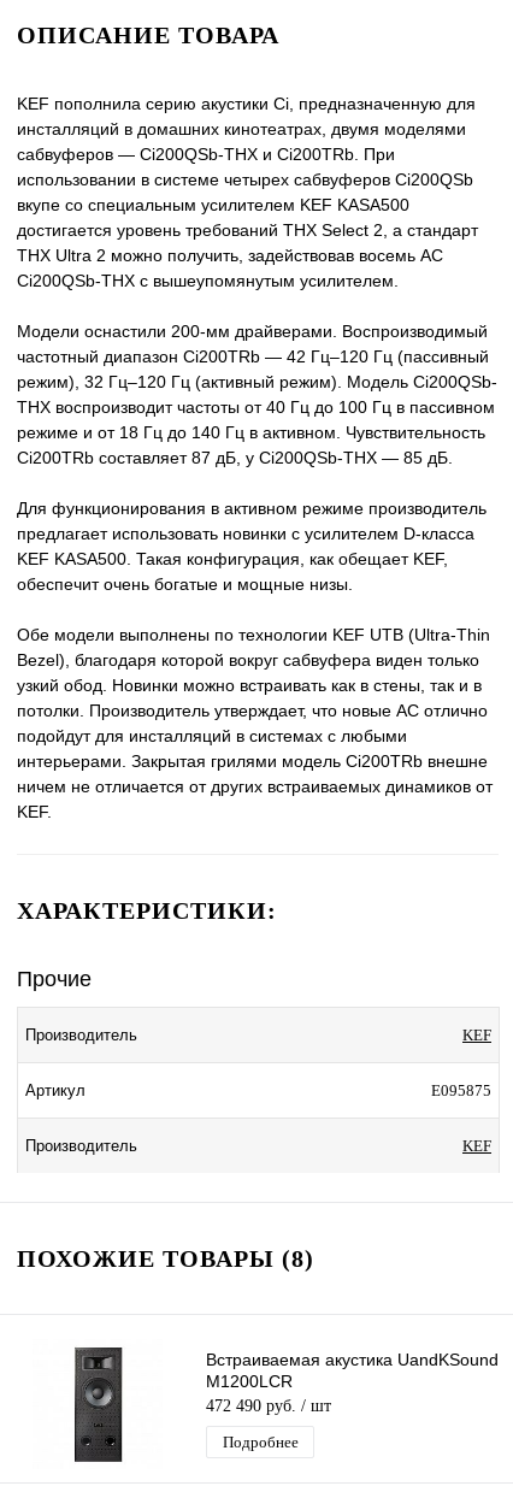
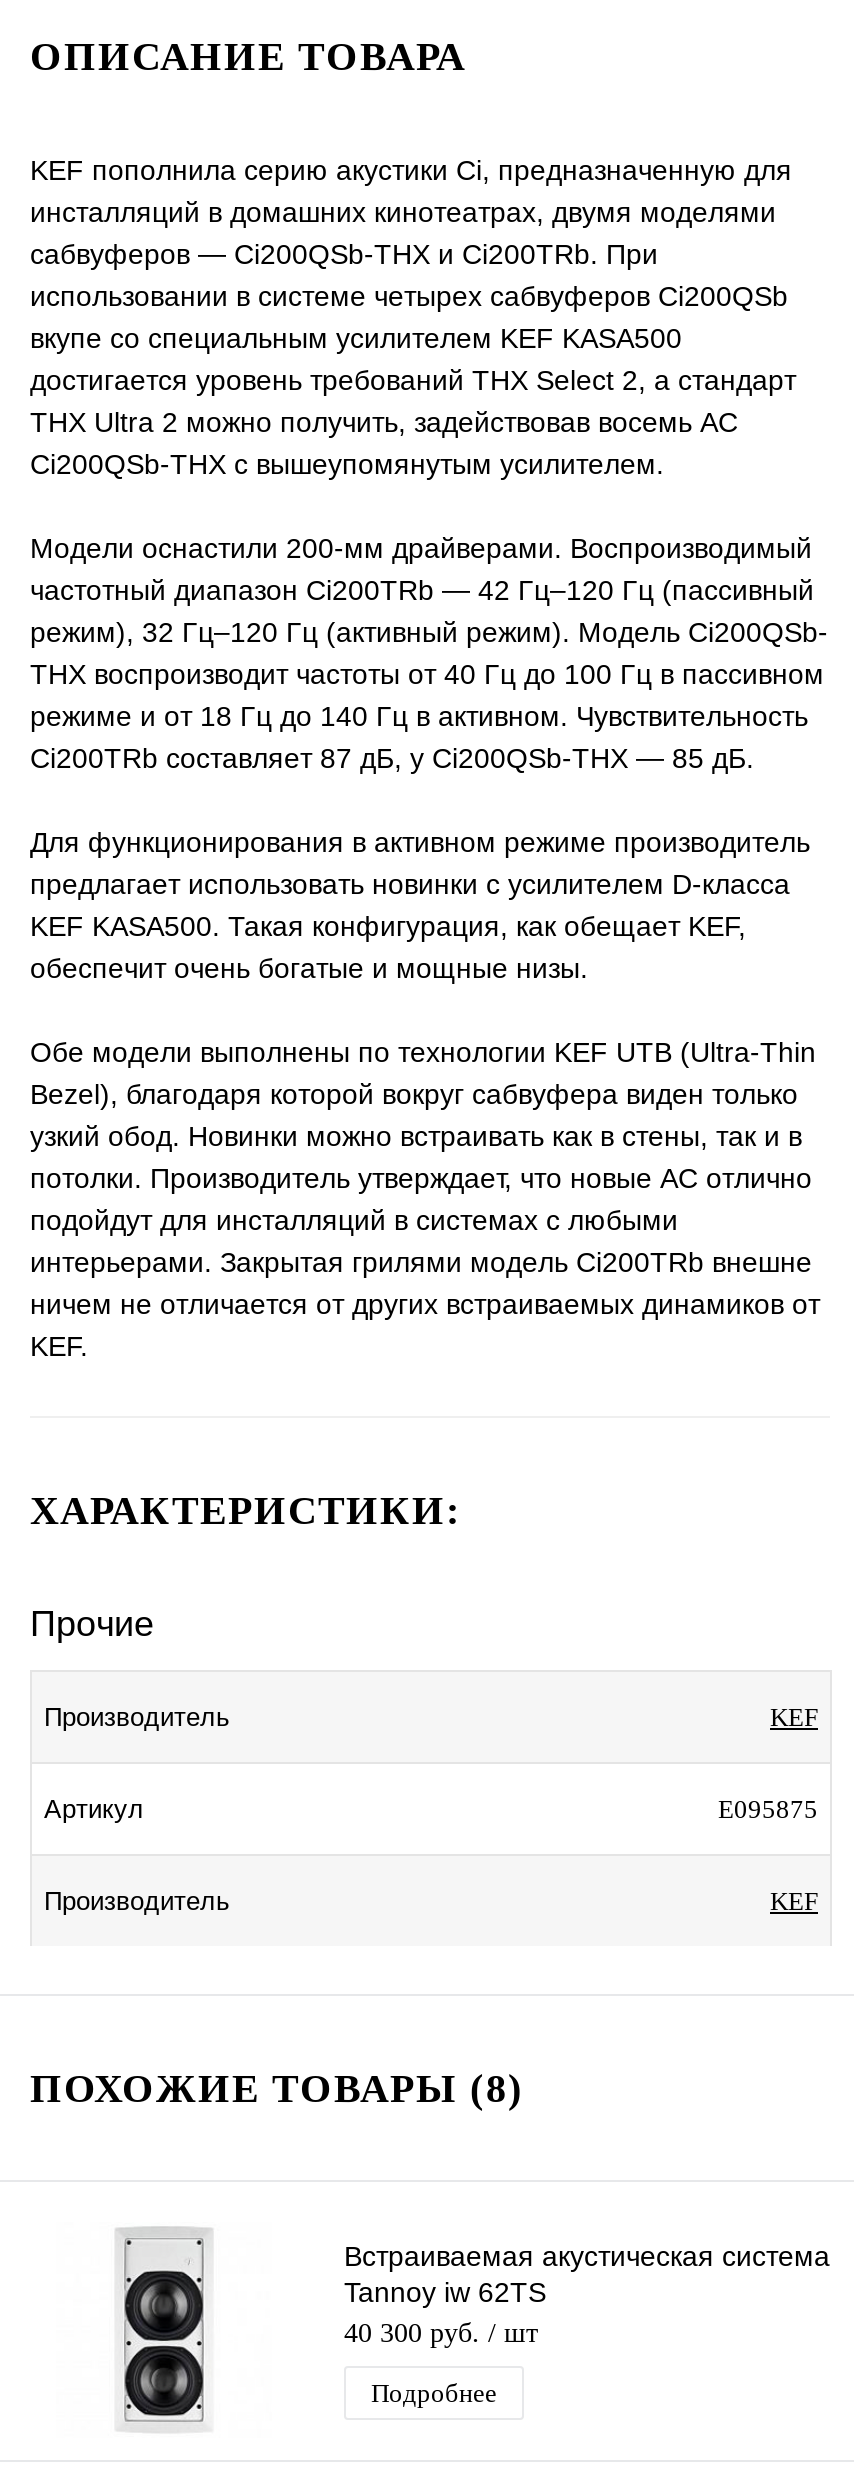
[70,1343,125,1463] [image] -> [116,2226,212,2426] [image]
[206,1350,499,1415] Встраиваемая акустика UandKSound | M1200LCR | 472 490 руб. / шт -> [344,2240,830,2347] Встраиваемая акустическая система | Tannoy iw 62TS | 40 300 руб. / шт

